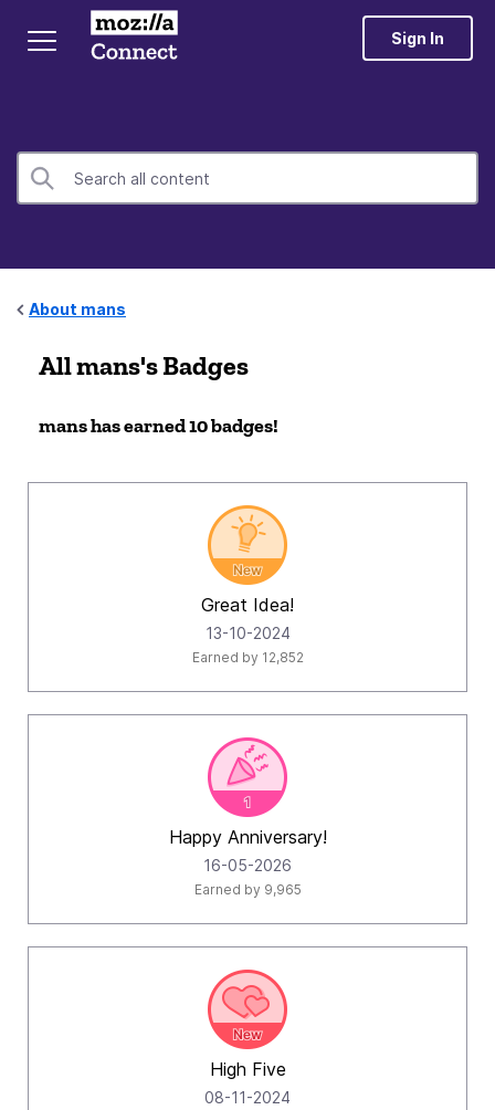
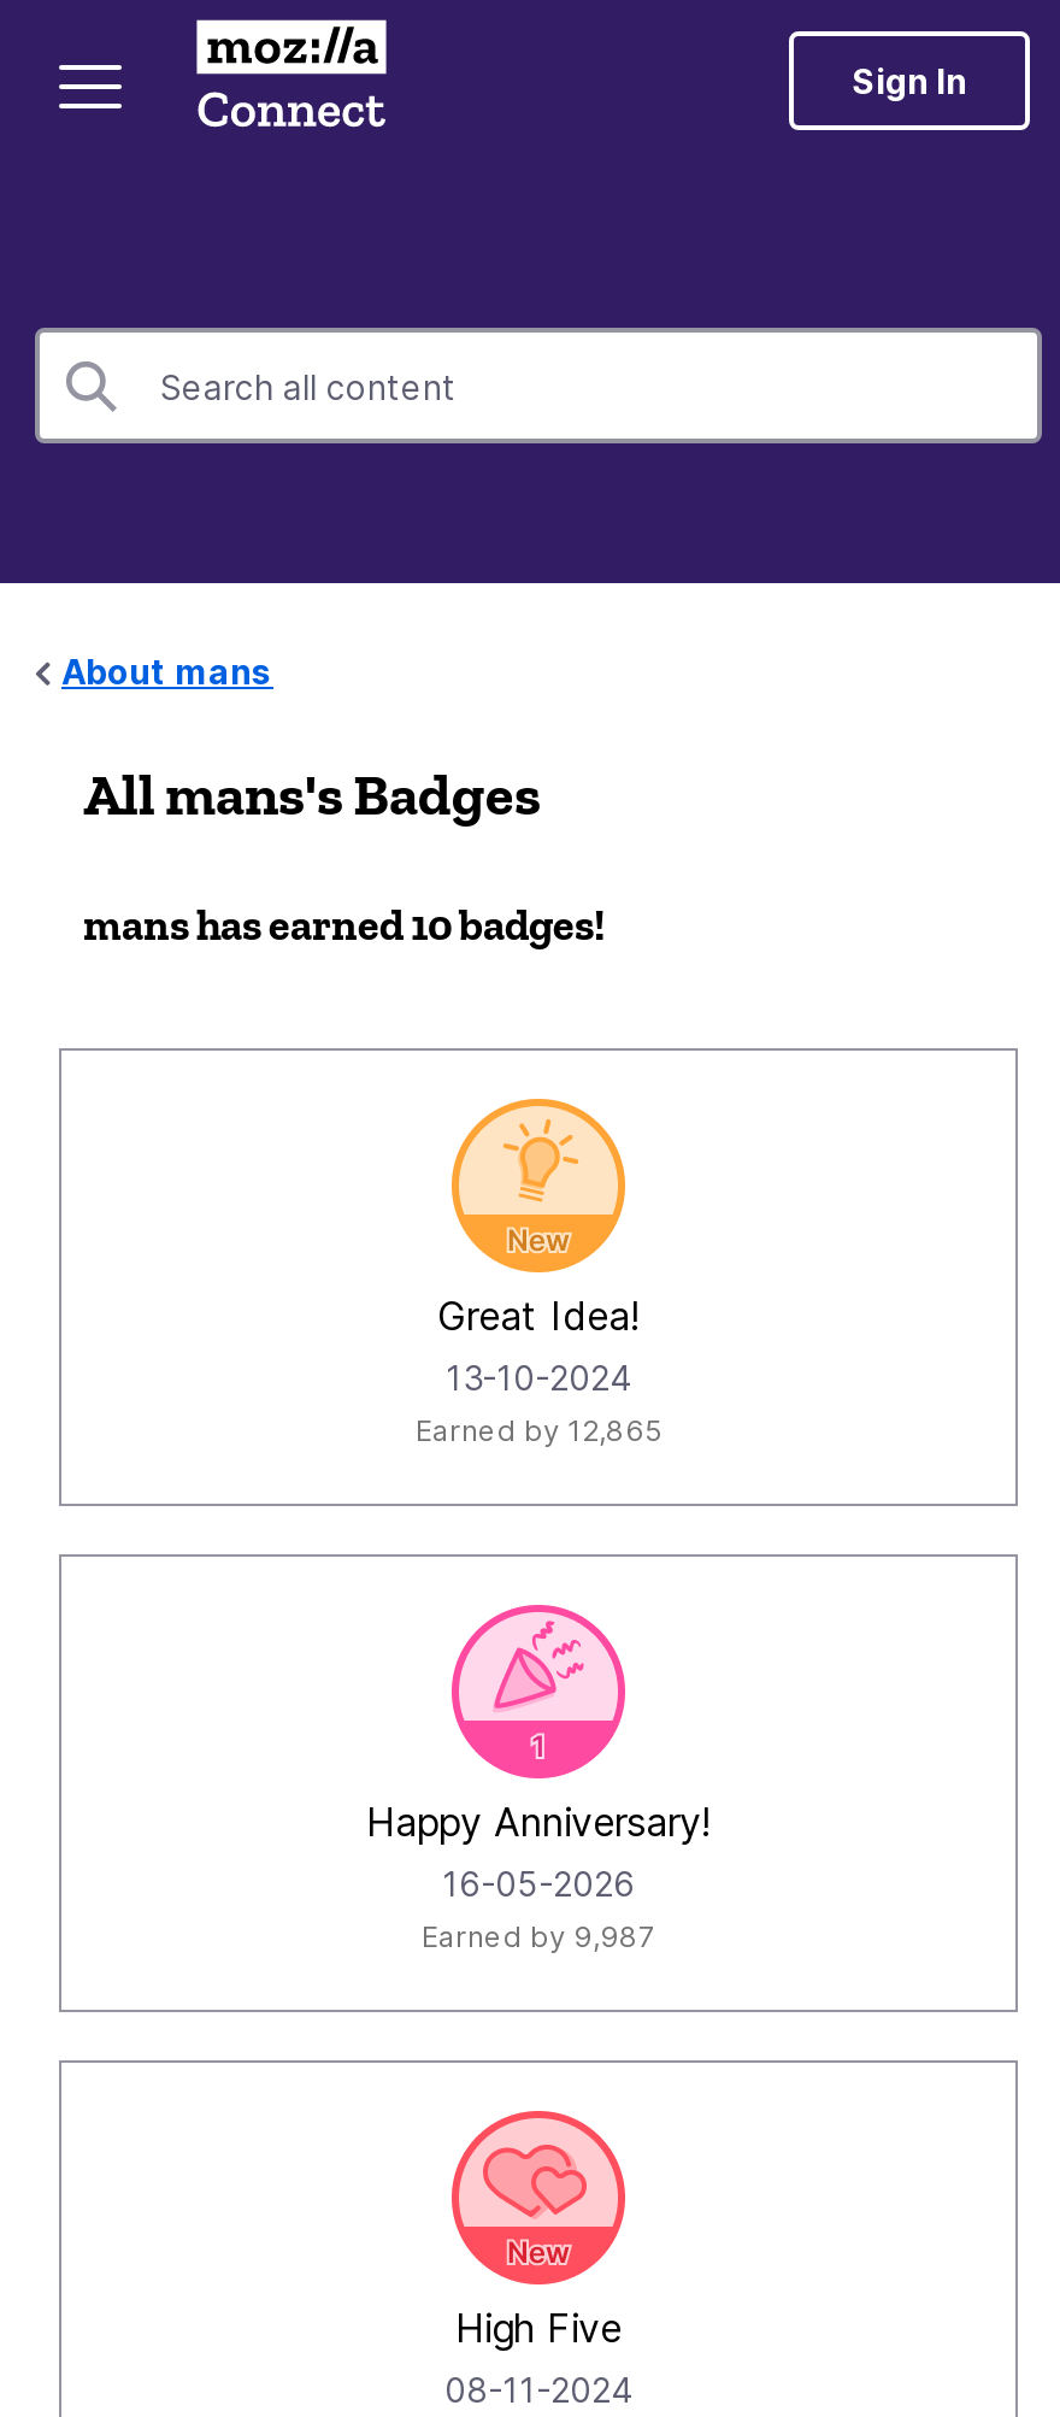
[192,649,303,666] Earned by 12,852 -> [416,1412,661,1448] Earned by 12,865
[194,881,301,898] Earned by 9,965 -> [422,1918,655,1954] Earned by 9,987

